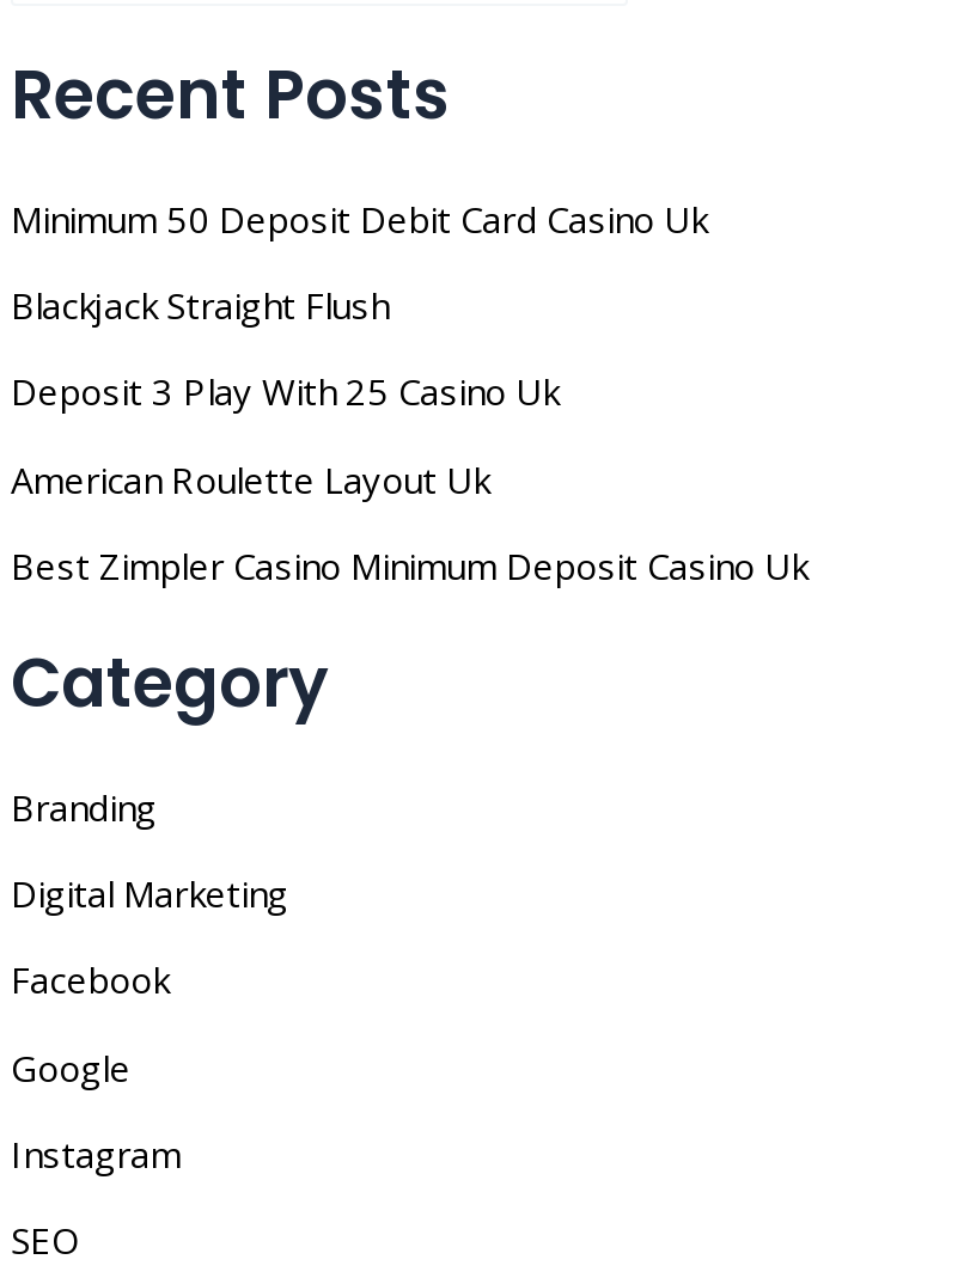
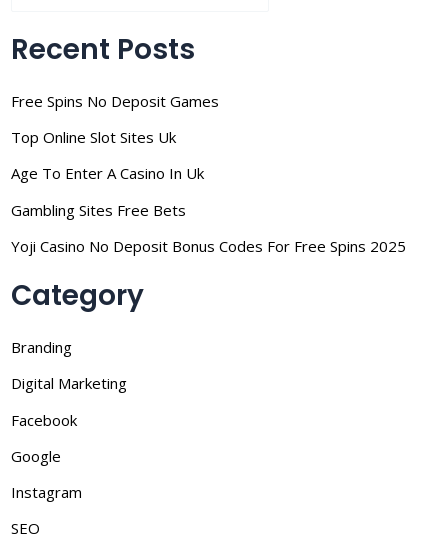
[11,194,707,242] Minimum 50 Deposit Debit Card Casino Uk -> [11,91,219,111] Free Spins No Deposit Games
[11,281,389,329] Blackjack Straight Flush -> [11,127,176,147] Top Online Slot Sites Uk
[11,368,559,416] Deposit 3 Play With 25 Casino Uk -> [11,163,204,183] Age To Enter A Casino In Uk
[11,455,489,502] American Roulette Layout Uk -> [11,200,186,220] Gambling Sites Free Bets
[11,541,807,589] Best Zimpler Casino Minimum Deposit Casino Uk -> [11,236,406,256] Yoji Casino No Deposit Bonus Codes For Free Spins 2025

